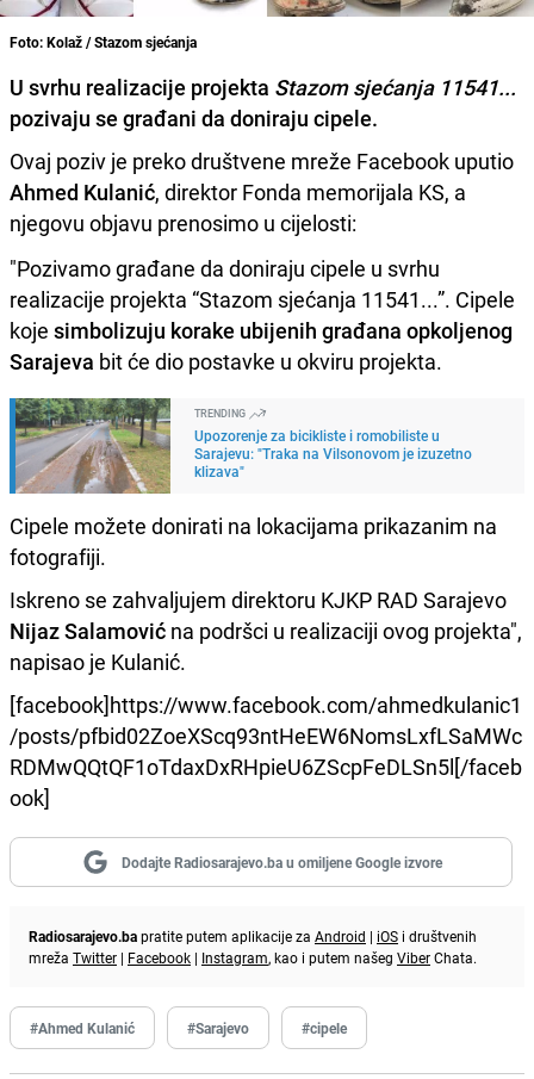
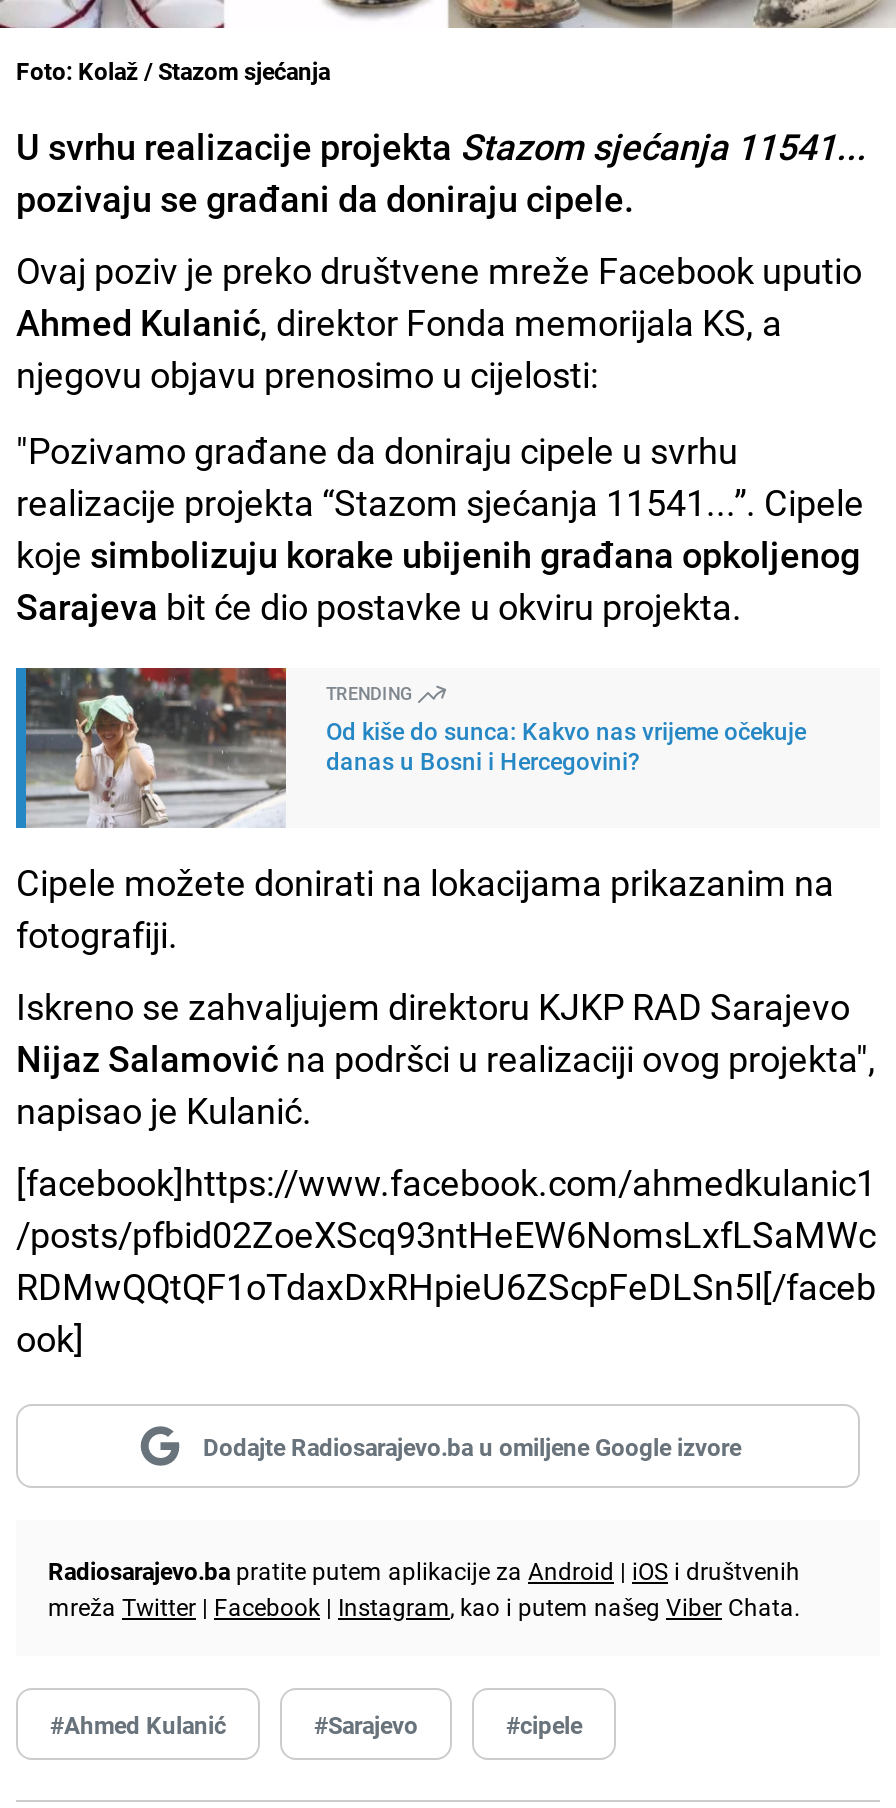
[14,397,472,495] [image] | Upozorenje za bicikliste i romobiliste u | Sarajevu: "Traka na Vilsonovom je izuzetno | klizava" -> [24,666,806,828] [image] | Od kiše do sunca: Kakvo nas vrijeme očekuje | danas u Bosni i Hercegovini?

